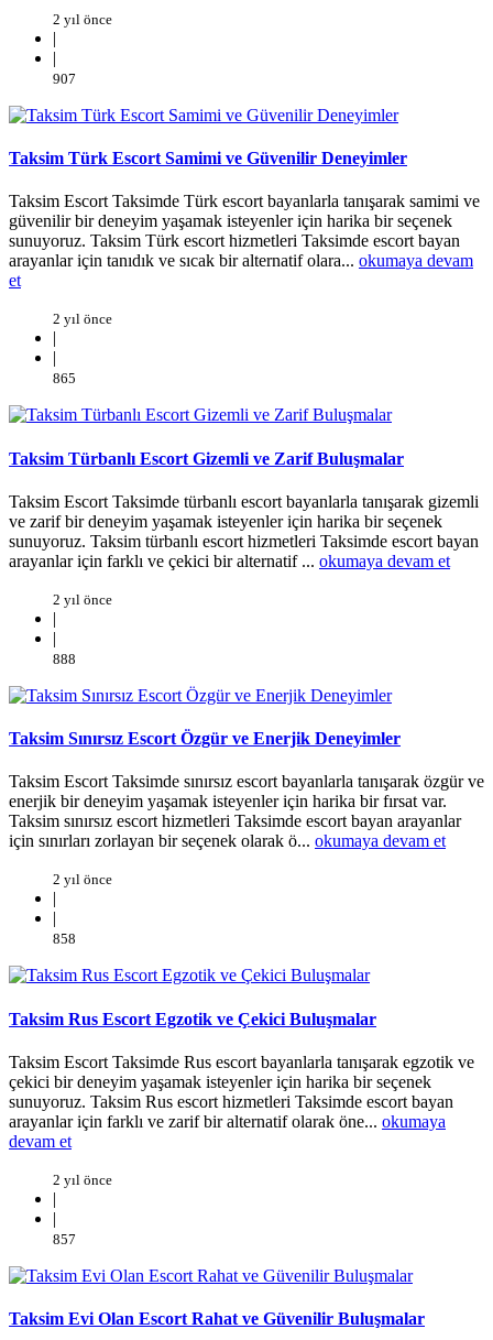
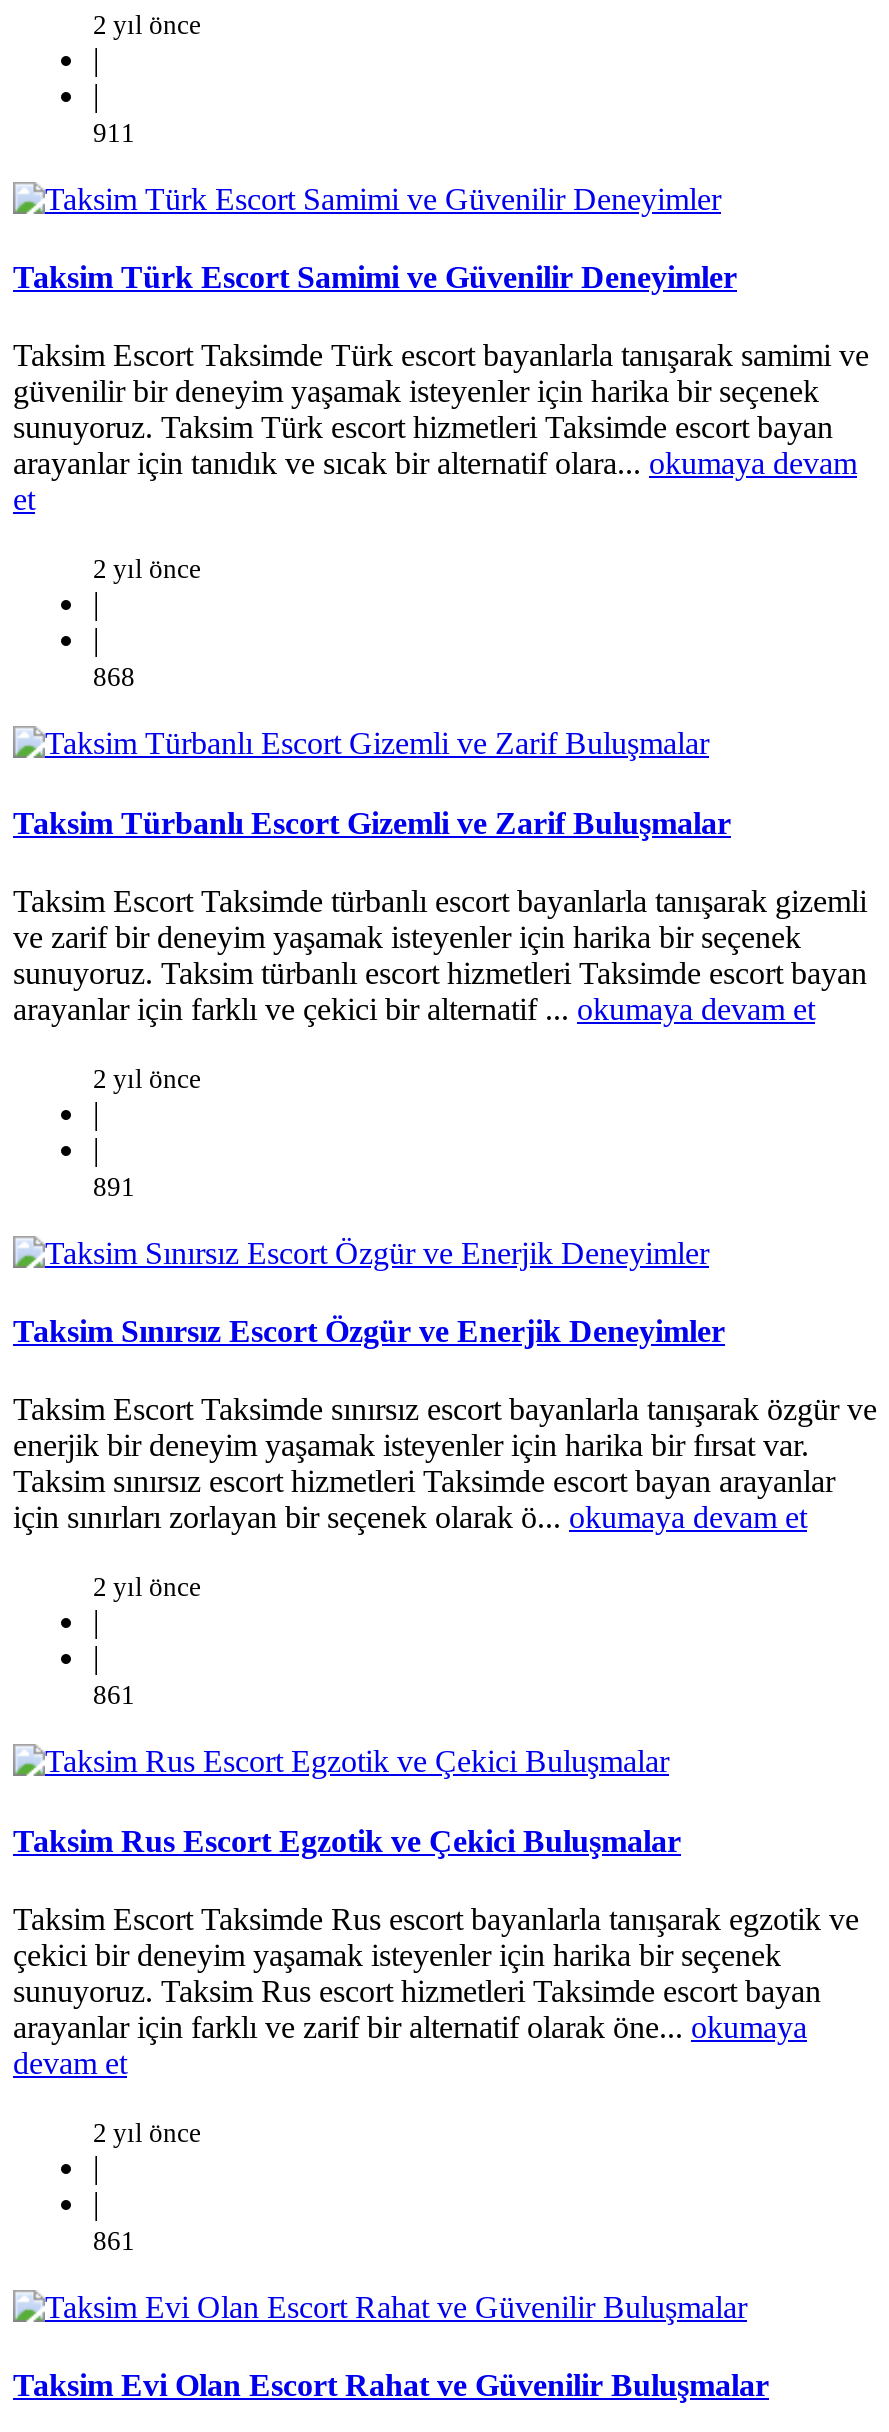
[53,70,76,87] 907 -> [93,117,135,147] 911
[53,370,76,387] 865 -> [93,662,135,692] 868
[53,651,76,667] 888 -> [93,1172,135,1202] 891
[53,931,76,947] 858 -> [93,1681,135,1711] 861
[53,1231,76,1247] 857 -> [93,2226,135,2256] 861

